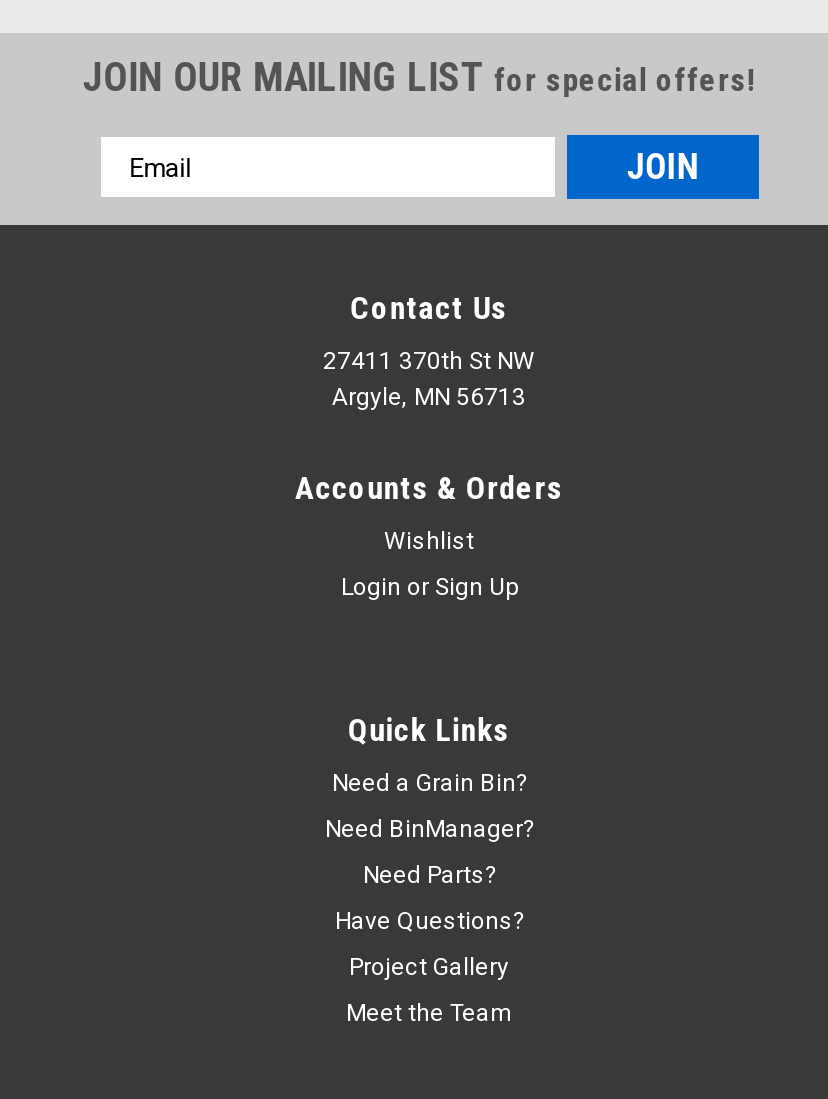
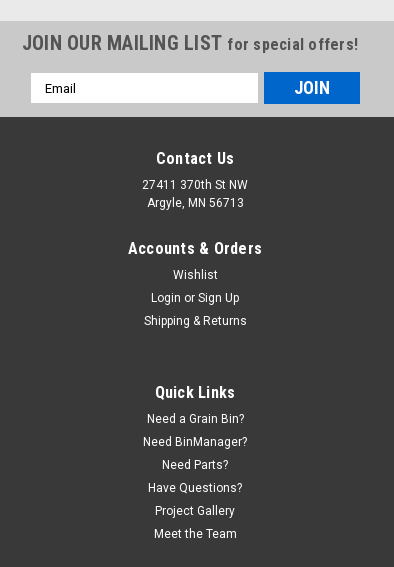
none -> [143,314,246,328] Shipping & Returns

